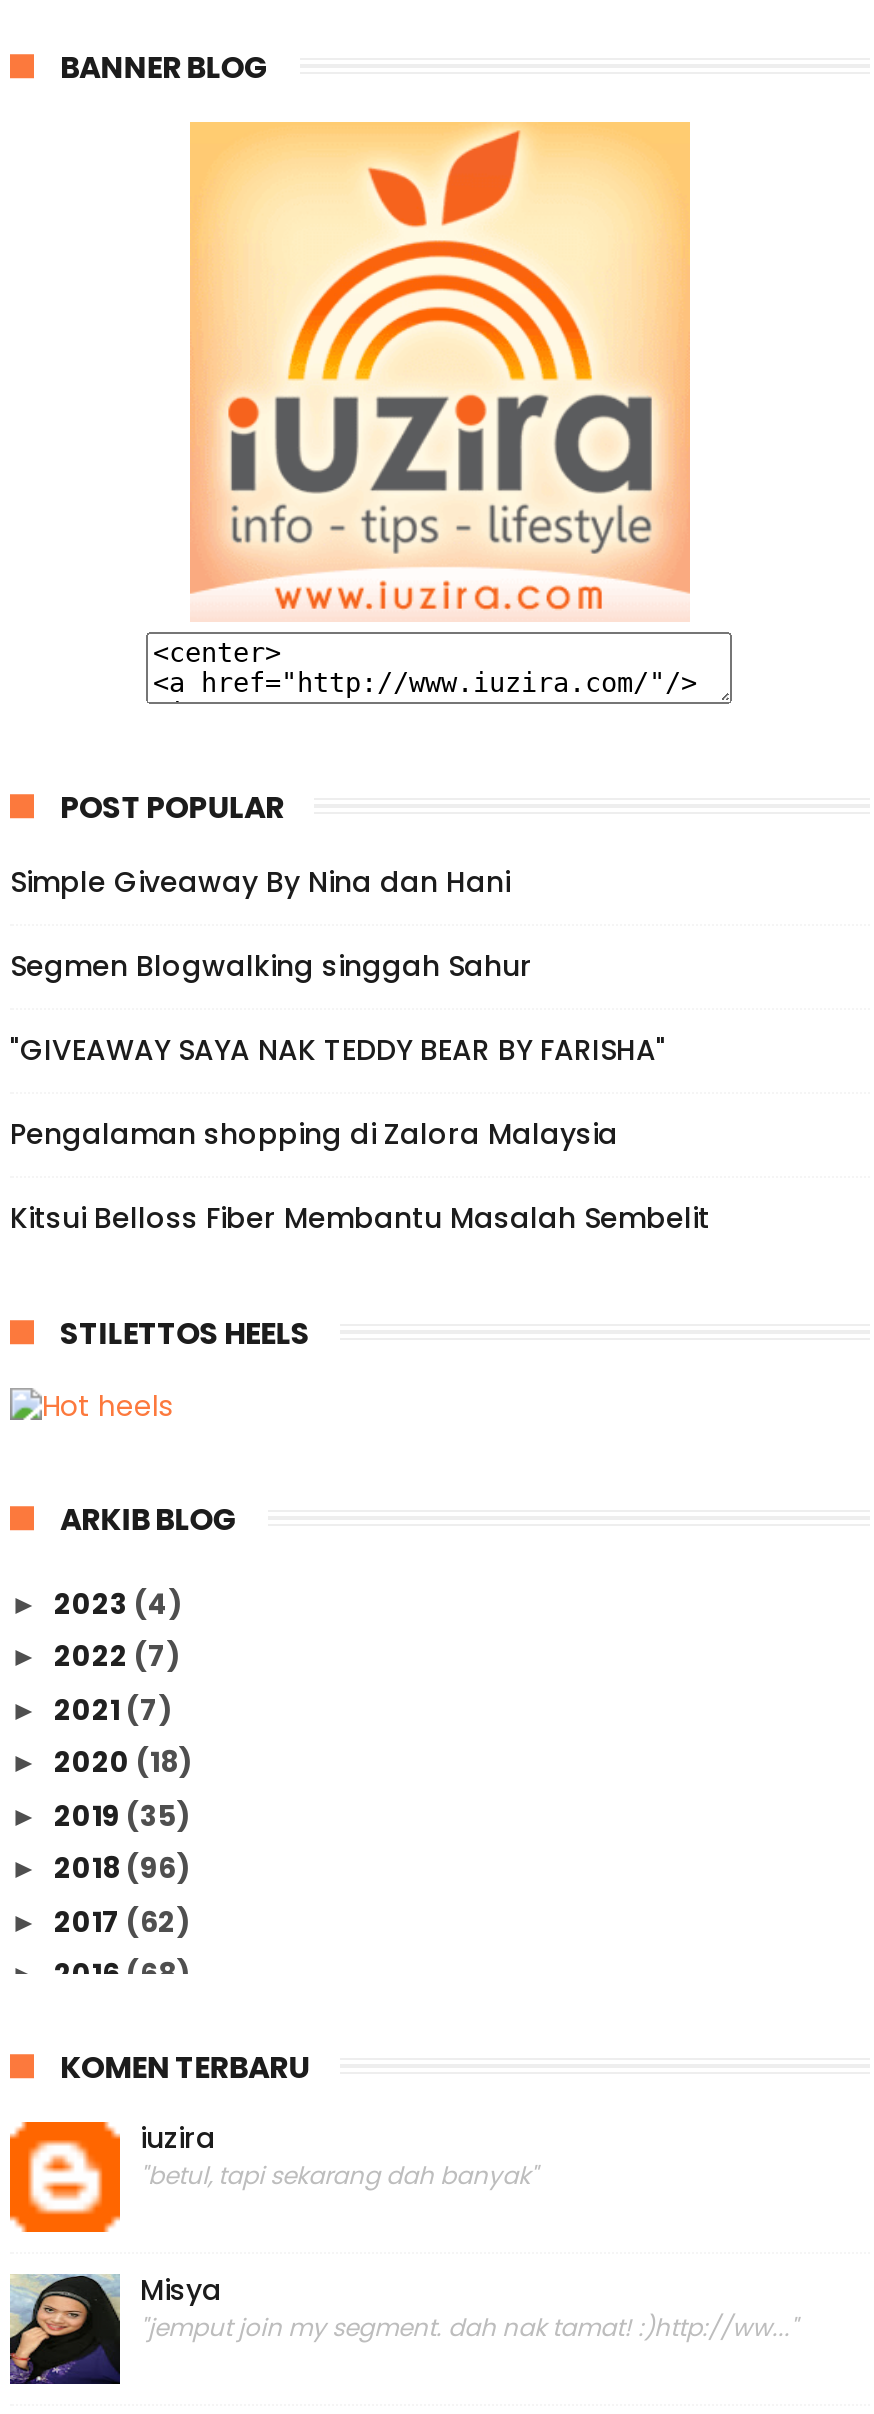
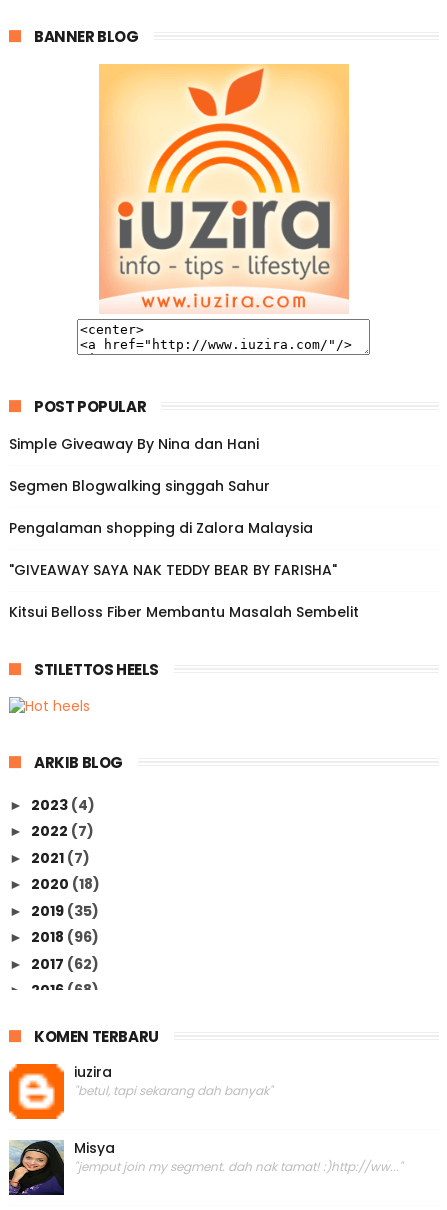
moved [10,1030,666,1070] -> [9,560,337,580]: "GIVEAWAY SAYA NAK TEDDY BEAR BY FARISHA"
moved [10,1114,618,1154] -> [9,518,313,538]: Pengalaman shopping di Zalora Malaysia

